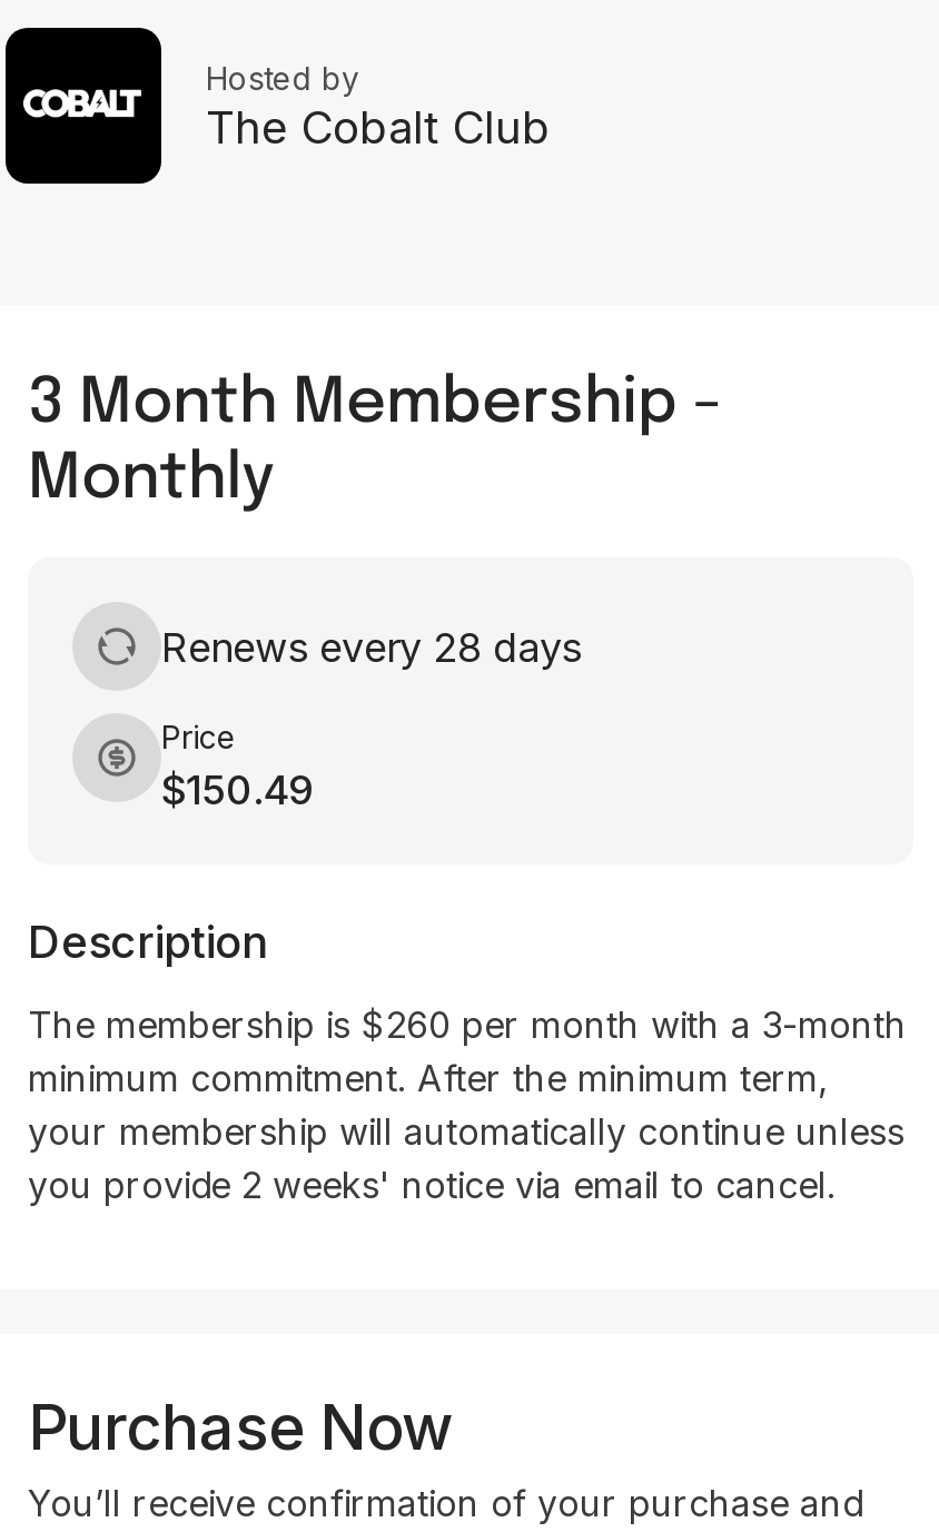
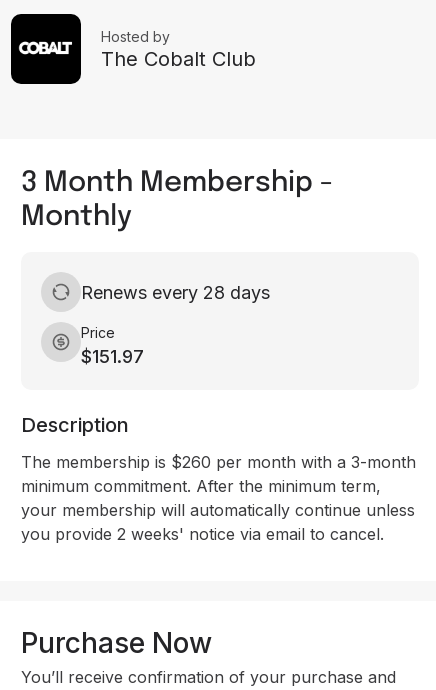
[161,767,313,813] $150.49 -> [81,346,144,367] $151.97

